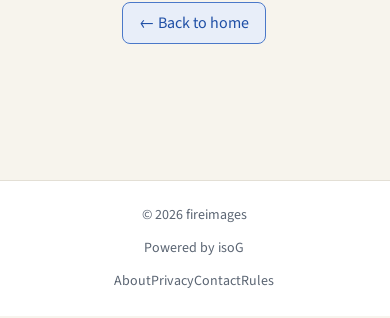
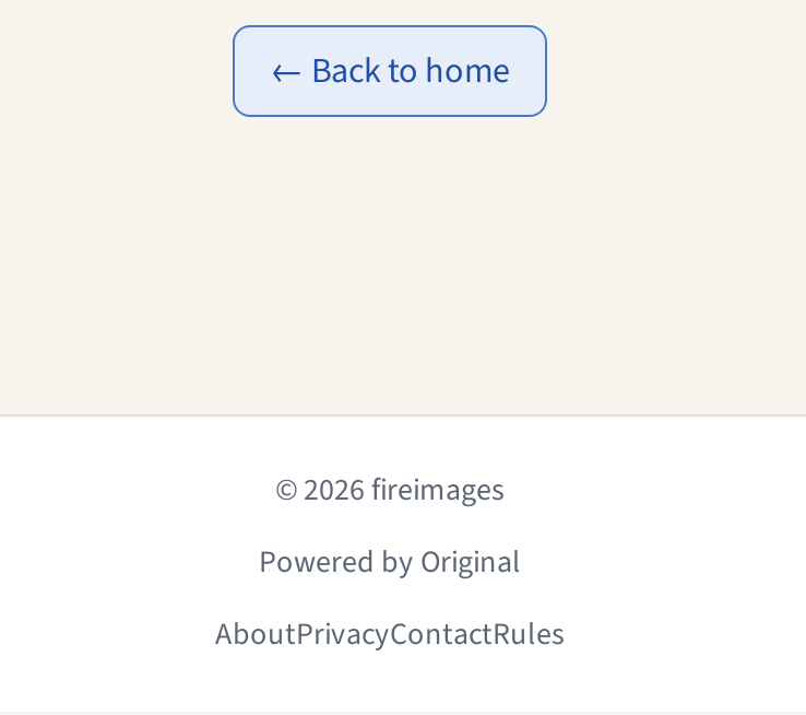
[144,238,244,258] Powered by isoG -> [259,541,521,584] Powered by Original

